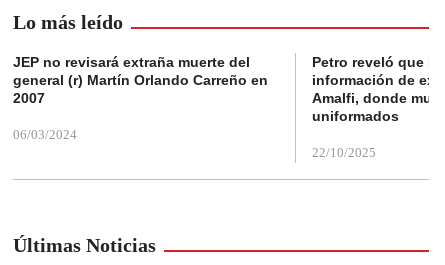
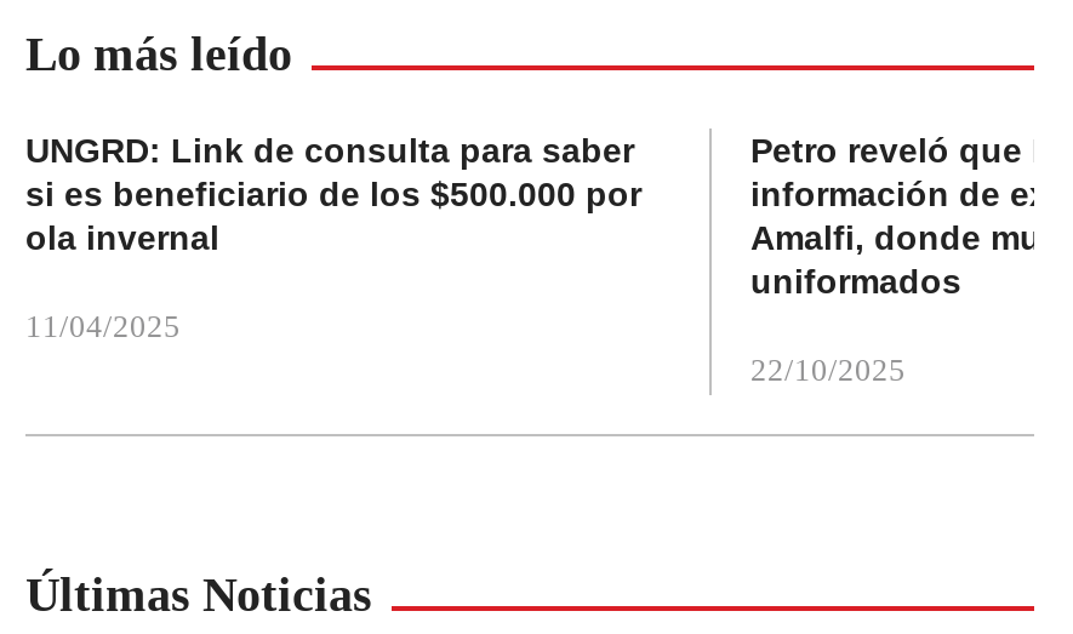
[13,54,268,106] JEP no revisará extraña muerte del | general (r) Martín Orlando Carreño en | 2007 -> [25,132,641,258] UNGRD: Link de consulta para saber | si es beneficiario de los $500.000 por | ola invernal
[13,127,77,142] 06/03/2024 -> [25,309,181,345] 11/04/2025

